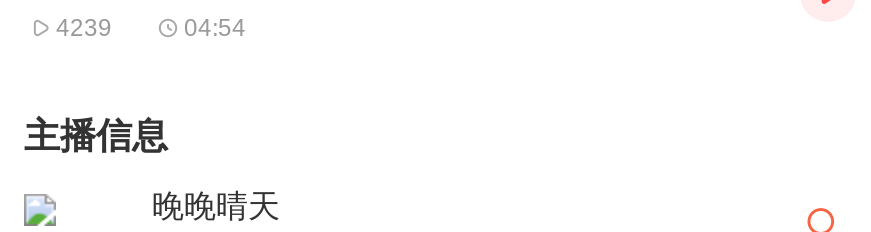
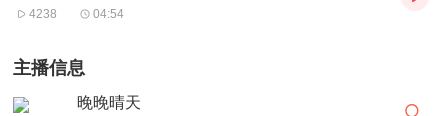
[56,14,112,42] 4239 -> [29,7,57,21] 4238

